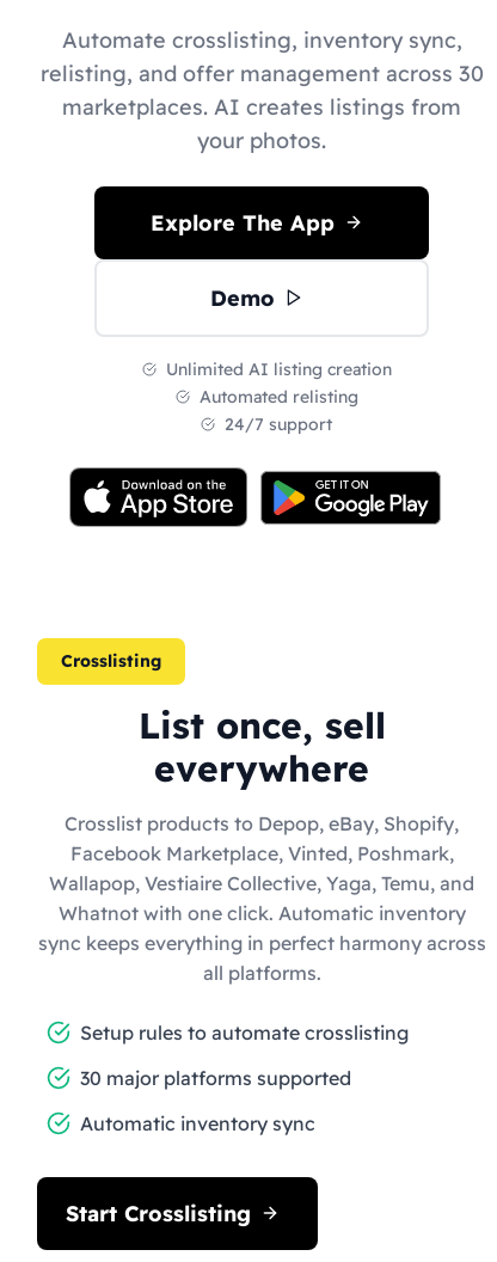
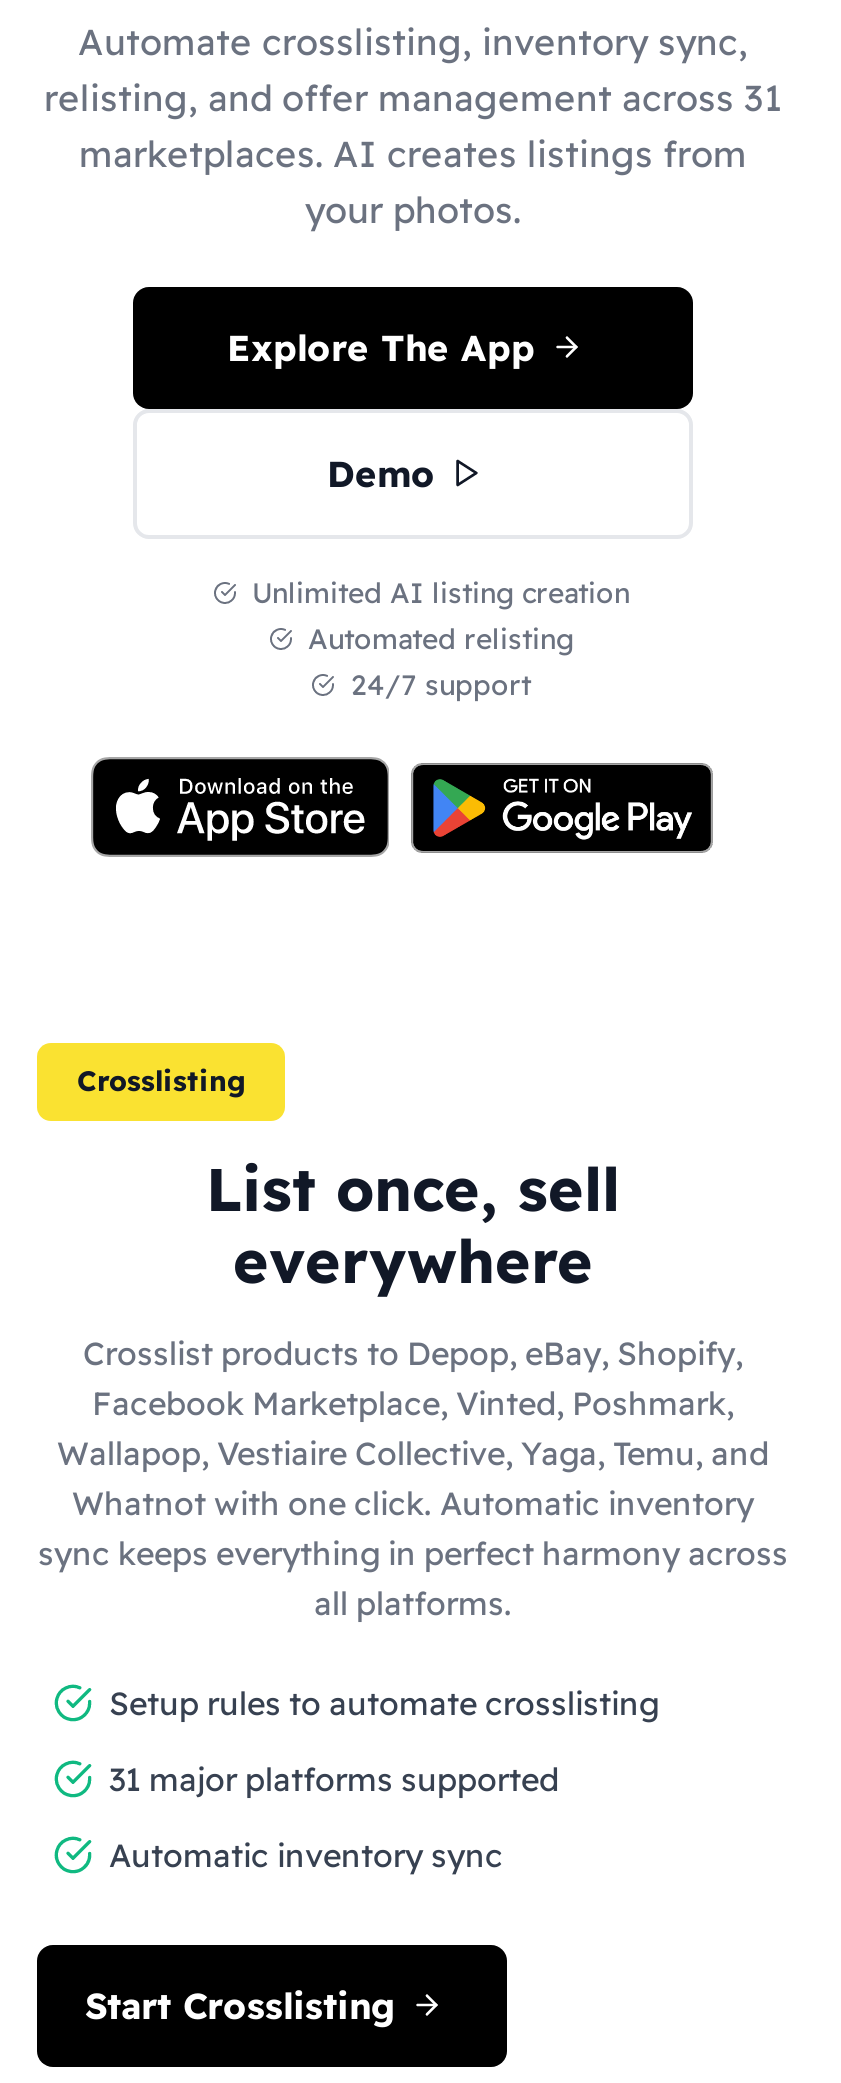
[40,59,483,87] relisting, and offer management across 30 -> [44,74,782,120] relisting, and offer management across 31
[80,1065,351,1089] 30 major platforms supported -> [109,1758,559,1798] 31 major platforms supported

